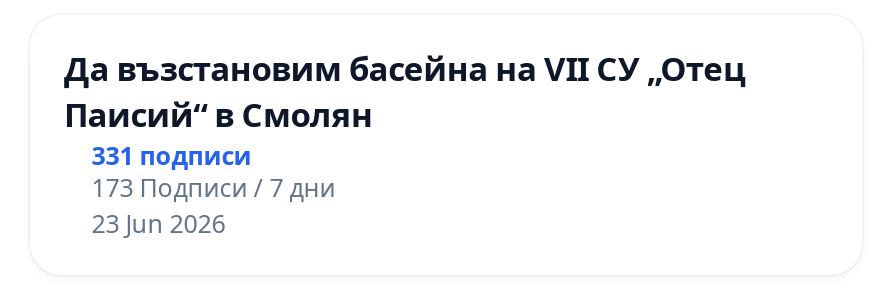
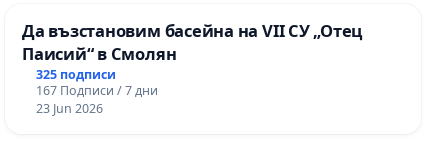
[92,138,252,172] 331 подписи -> [36,66,116,83] 325 подписи
[92,170,336,204] 173 Подписи / 7 дни -> [36,82,158,99] 167 Подписи / 7 дни

